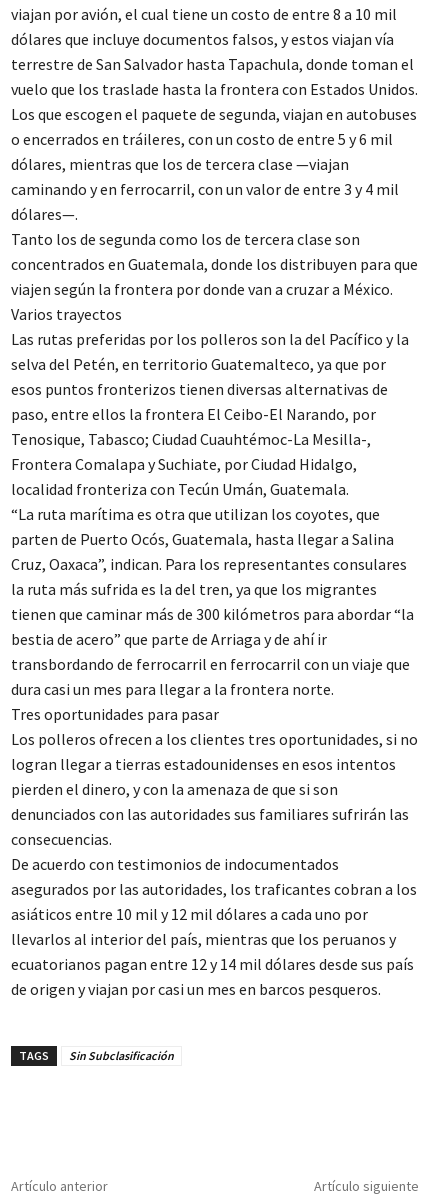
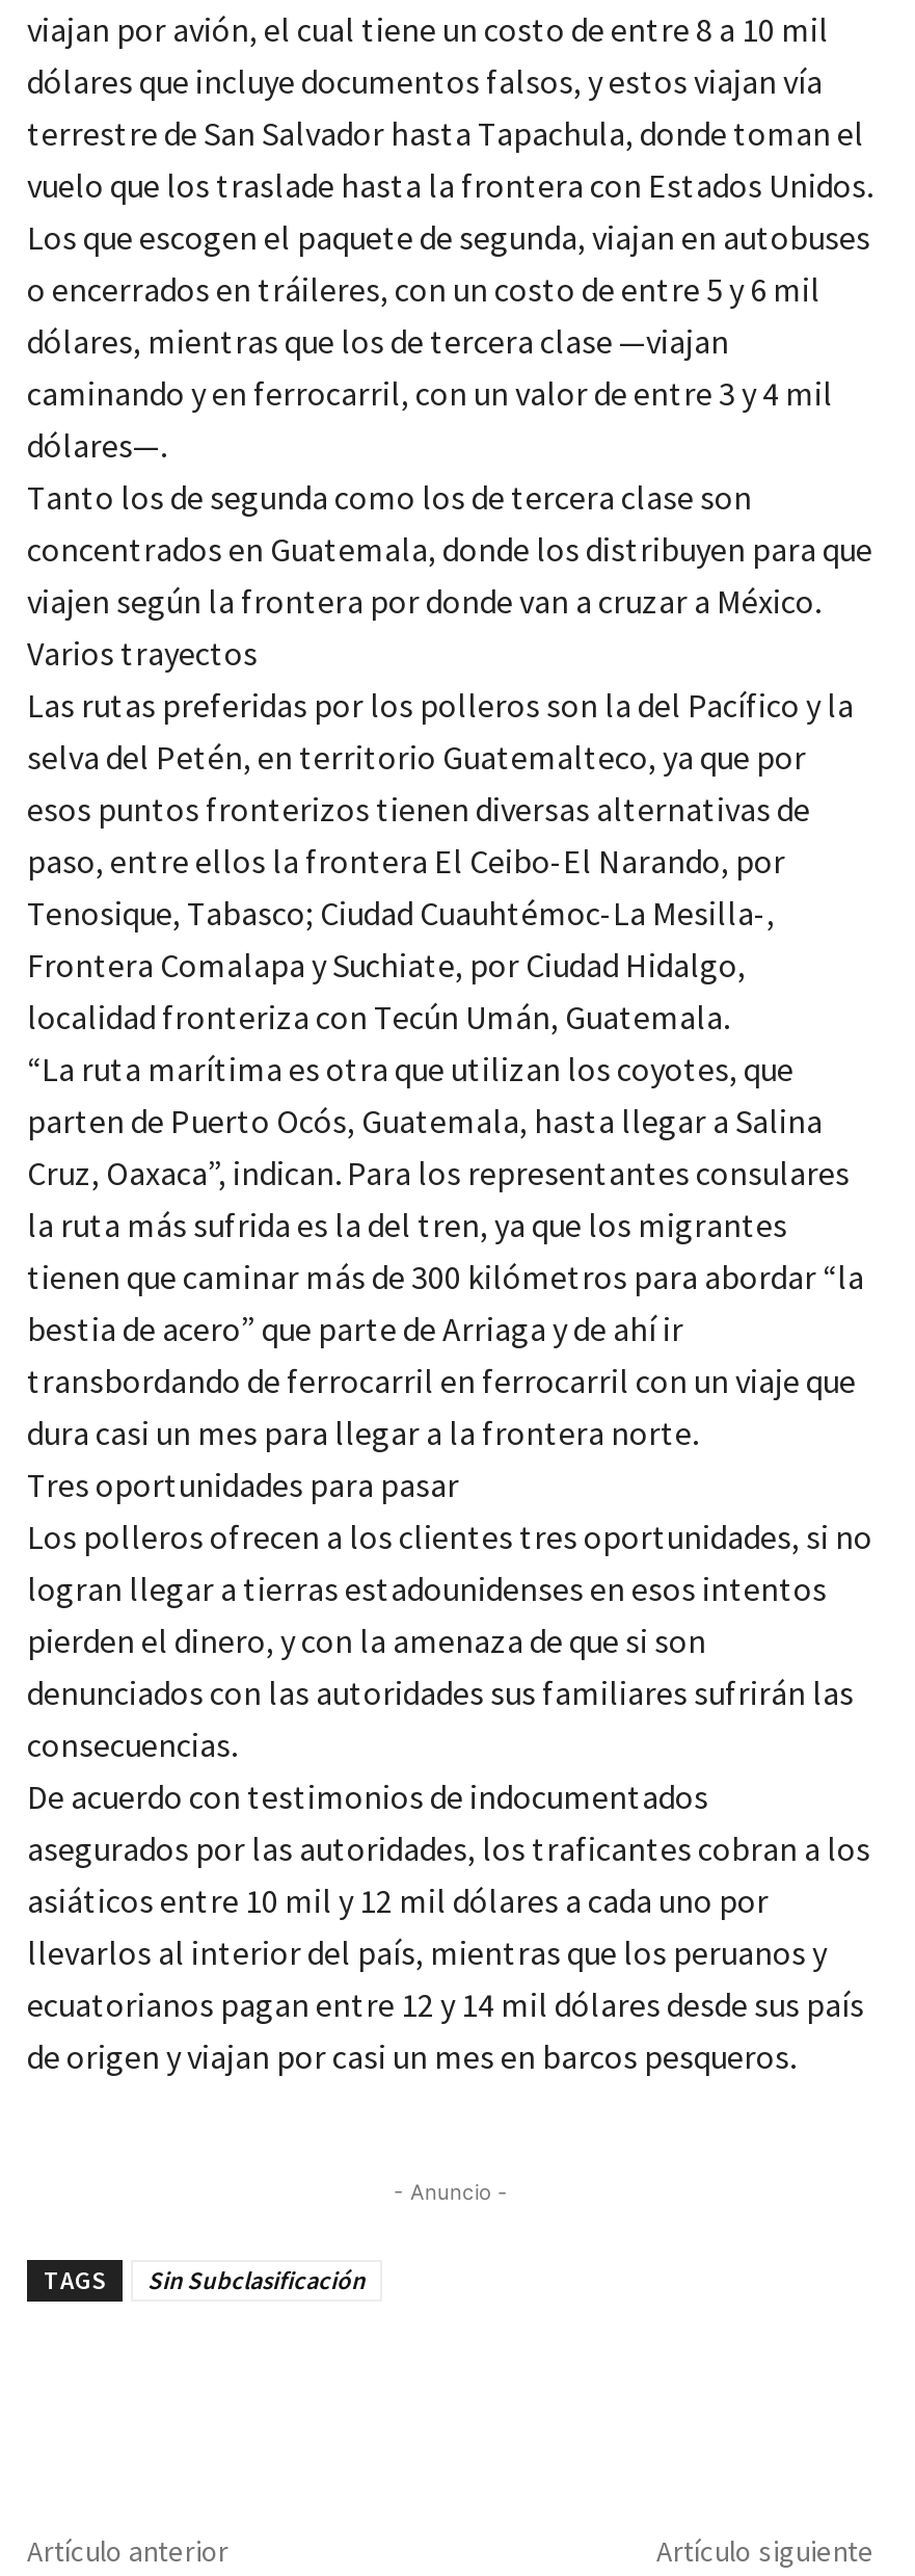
none -> [394,2178,508,2203] - Anuncio -

